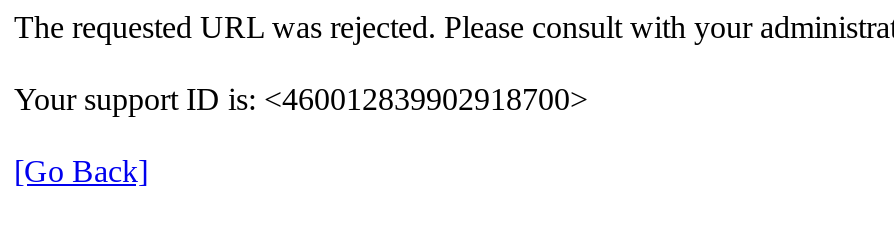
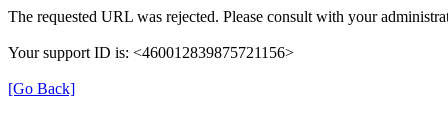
[14,82,588,116] Your support ID is: <460012839902918700> -> [8,44,294,61] Your support ID is: <460012839875721156>

